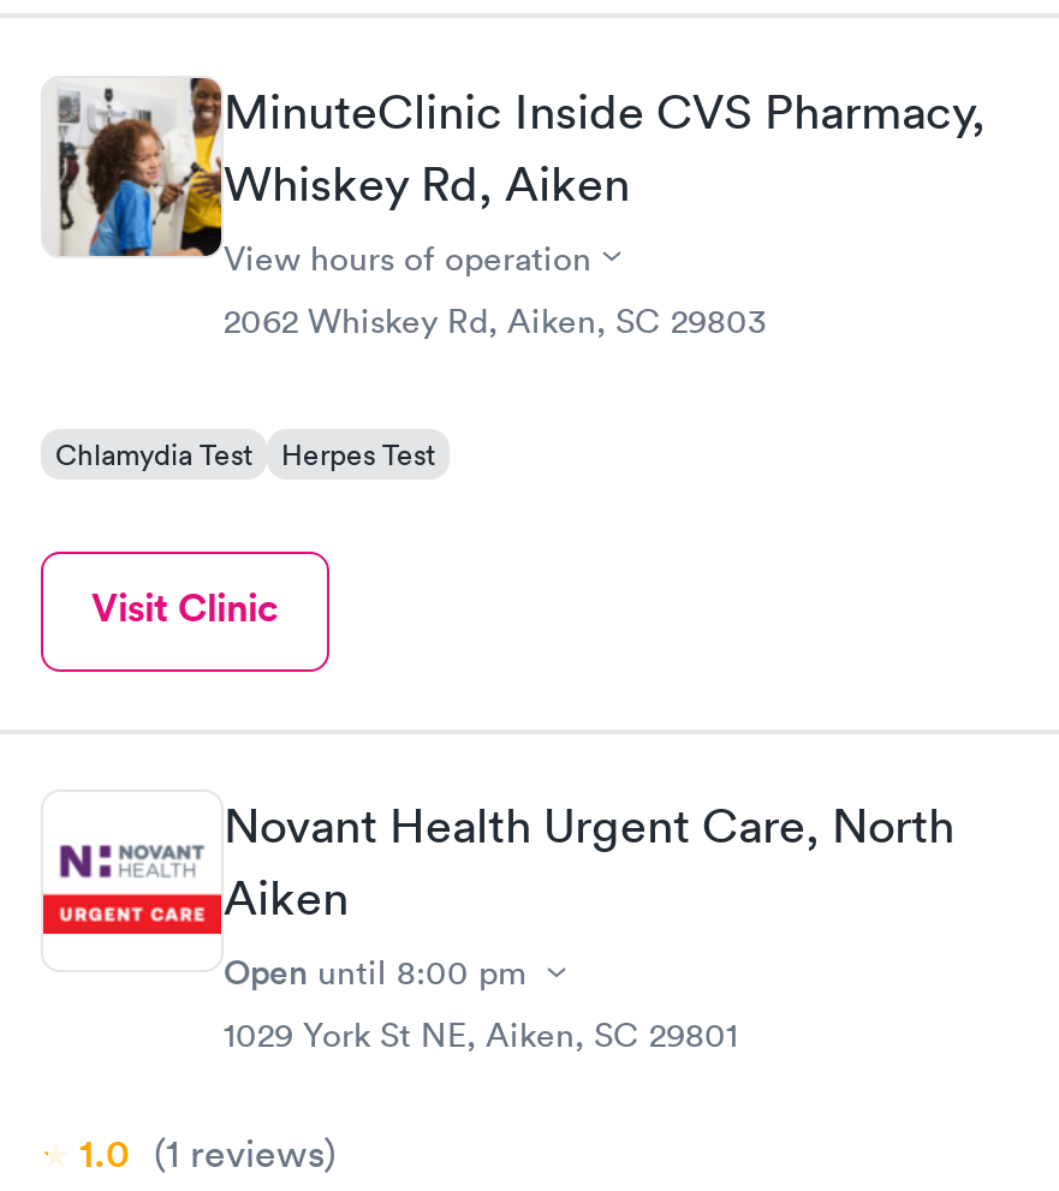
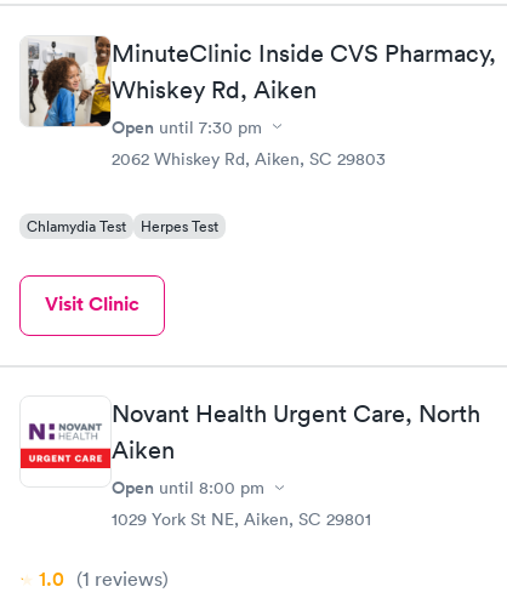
[224,236,591,279] View hours of operation -> [112,115,262,139] Open until 7:30 pm

